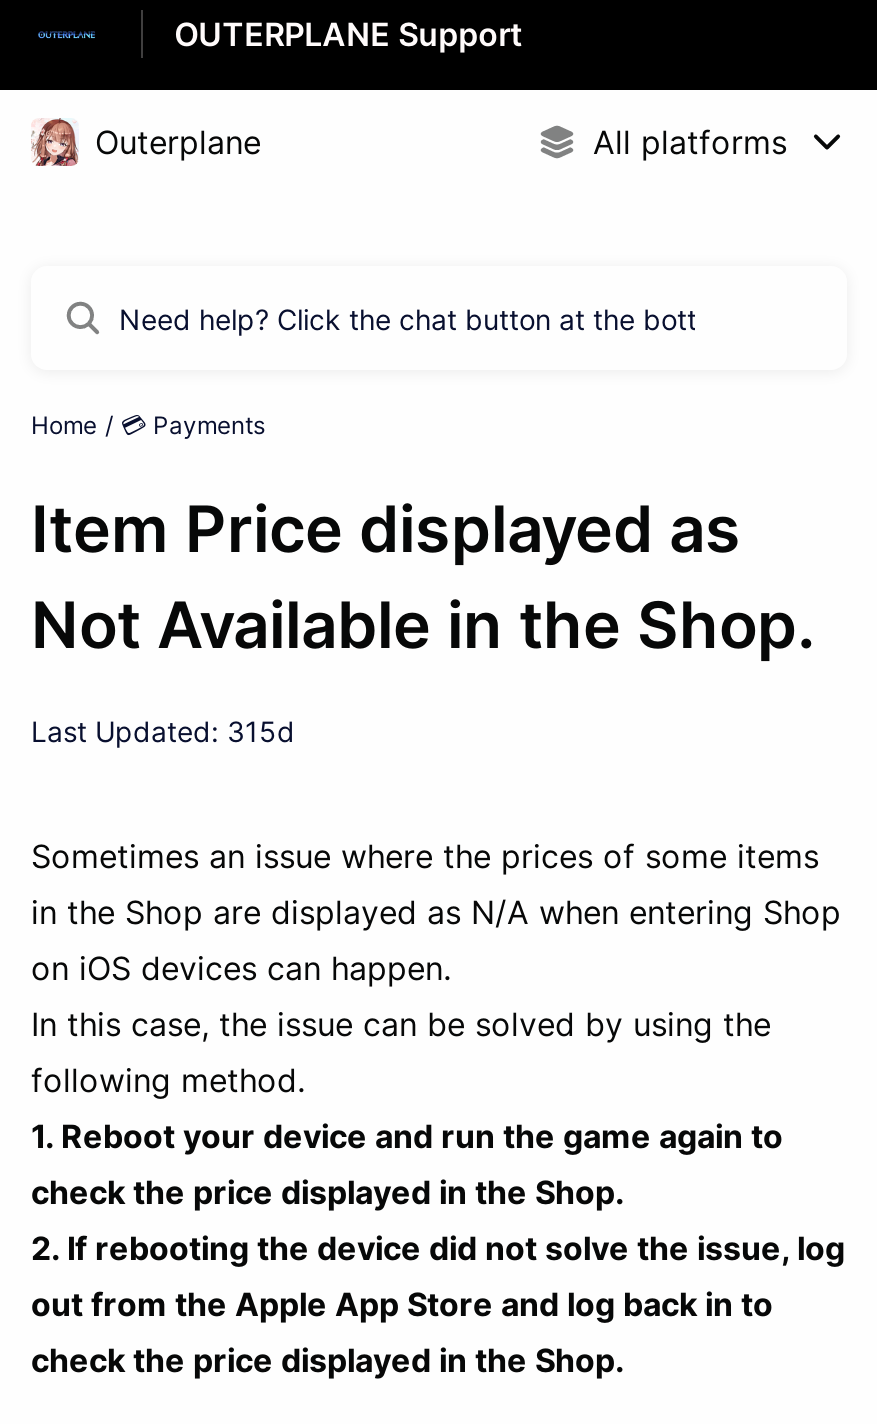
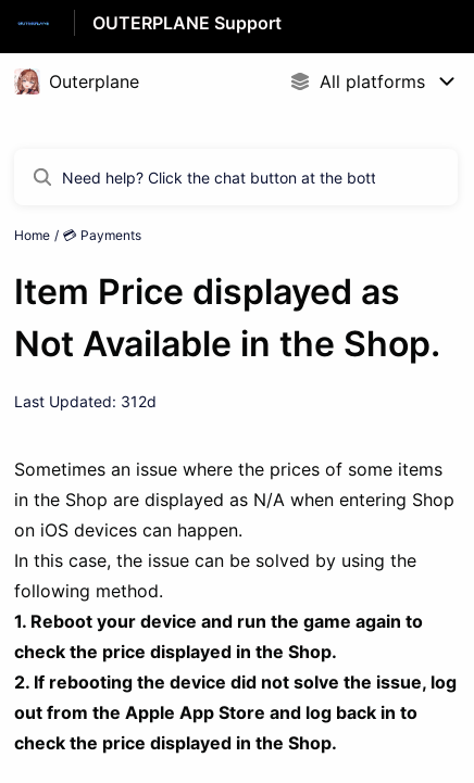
[31,714,295,748] Last Updated: 315d -> [14,392,157,411] Last Updated: 312d

